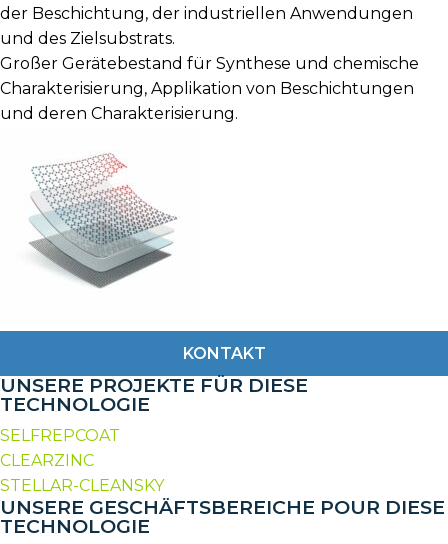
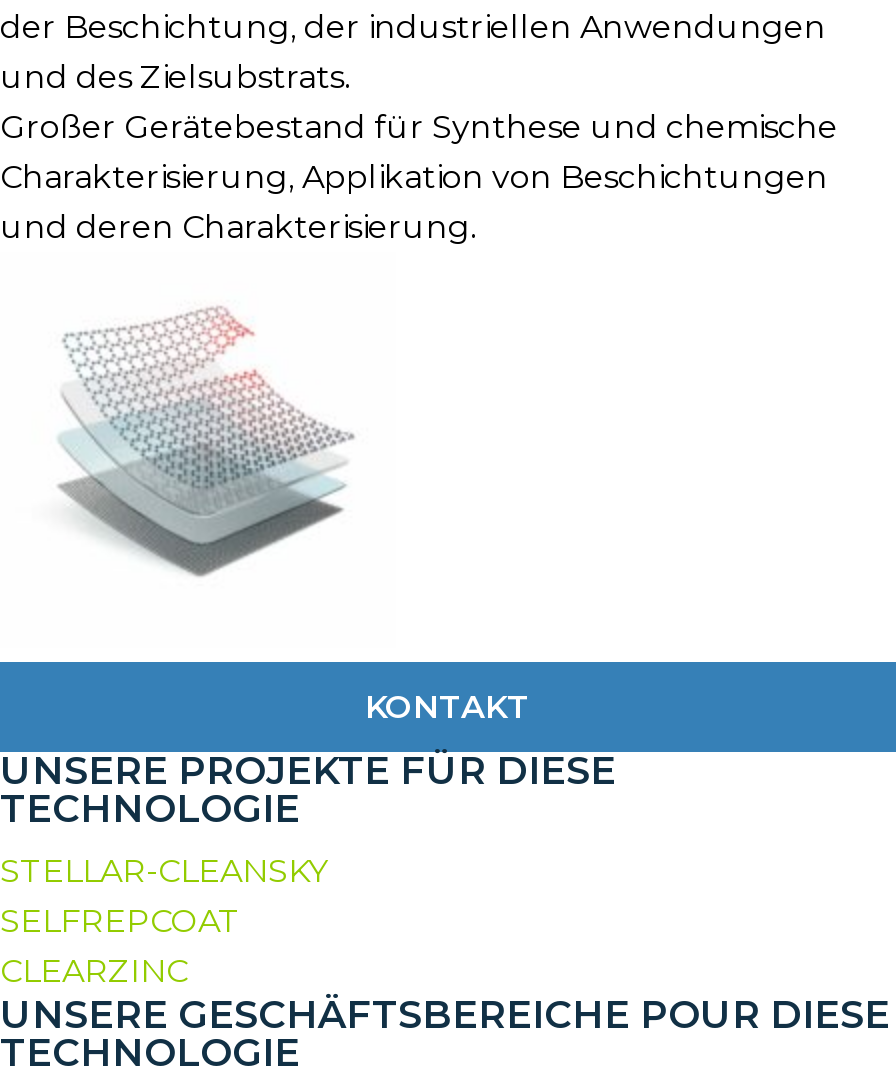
moved [0,426,120,470] -> [0,902,240,990]: SELFREPCOAT | CLEARZINC
moved [0,476,164,495] -> [0,852,328,890]: STELLAR-CLEANSKY

